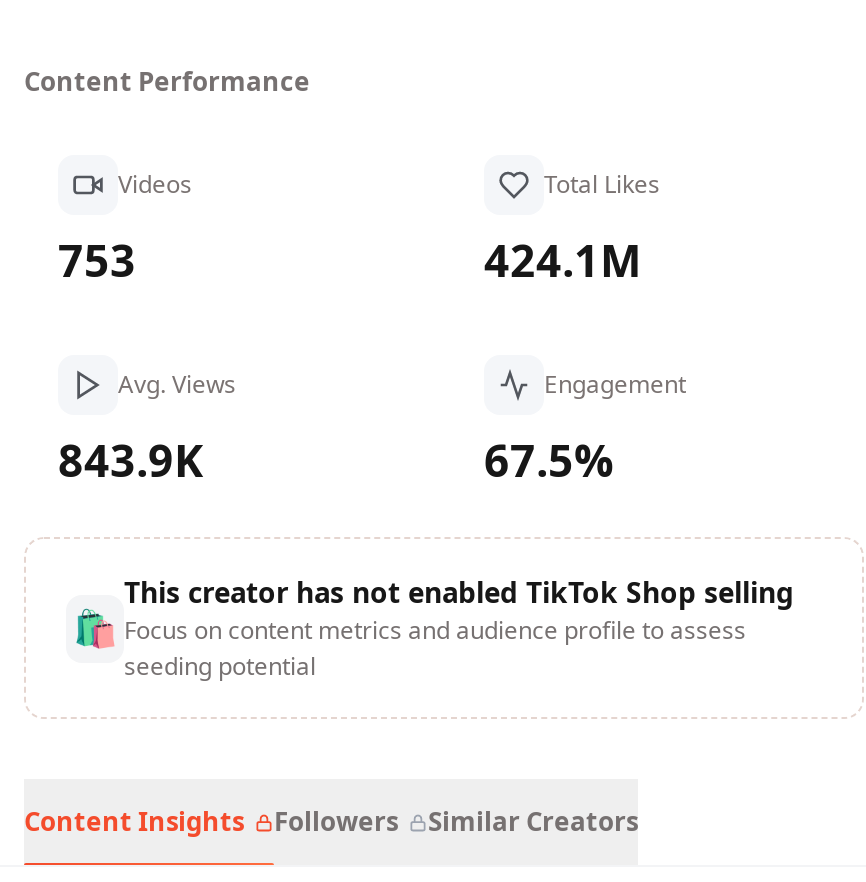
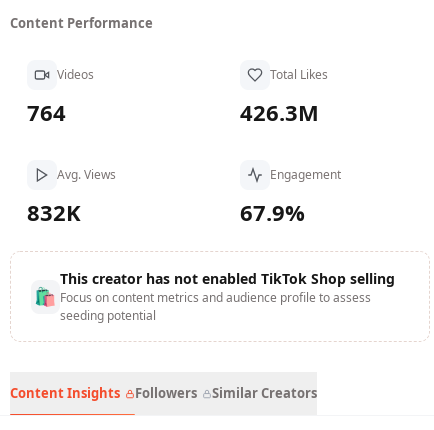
[58,229,136,289] 753 -> [27,97,66,127] 764
[484,229,642,289] 424.1M -> [240,97,319,127] 426.3M
[58,429,204,489] 843.9K -> [27,197,81,227] 832K
[484,429,614,489] 67.5% -> [240,197,305,227] 67.9%

